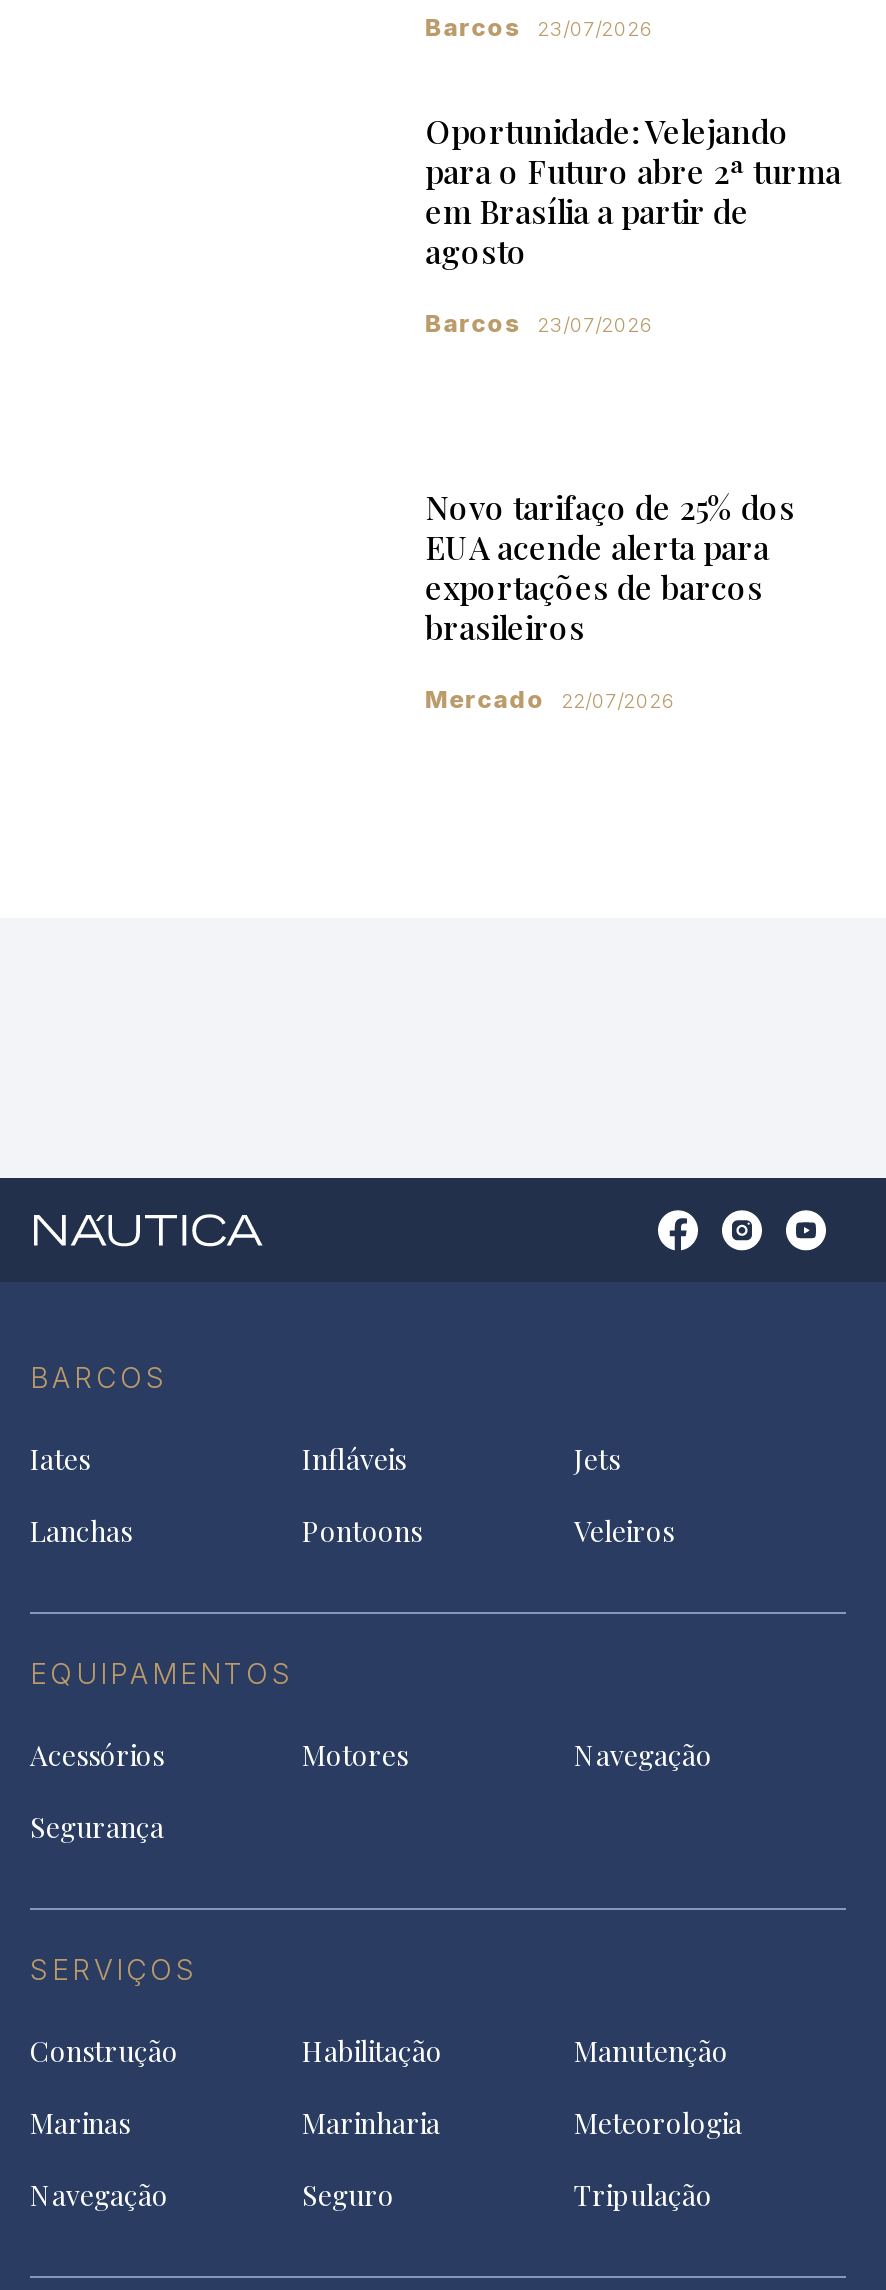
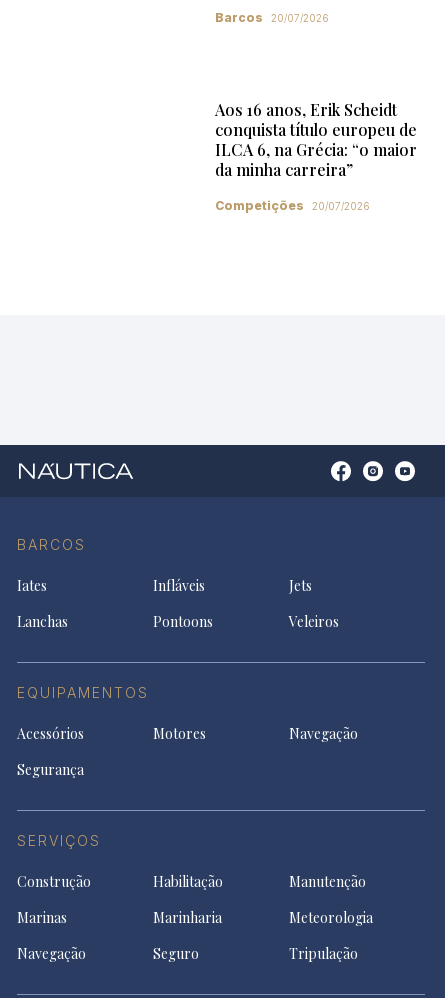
[425,17,841,338] 23/07/2026 | Oportunidade: Velejando | para o Futuro abre 2ª turma | em Brasília a partir de | agosto | Barcos | 23/07/2026 -> [271,12,329,24] 20/07/2026
[425,485,795,713] Novo tarifaço de 25% dos | EUA acende alerta para | exportações de barcos | brasileiros | Mercado | 22/07/2026 -> [215,98,417,212] Aos 16 anos, Erik Scheidt | conquista título europeu de | ILCA 6, na Grécia: “o maior | da minha carreira” | Competições | 20/07/2026

